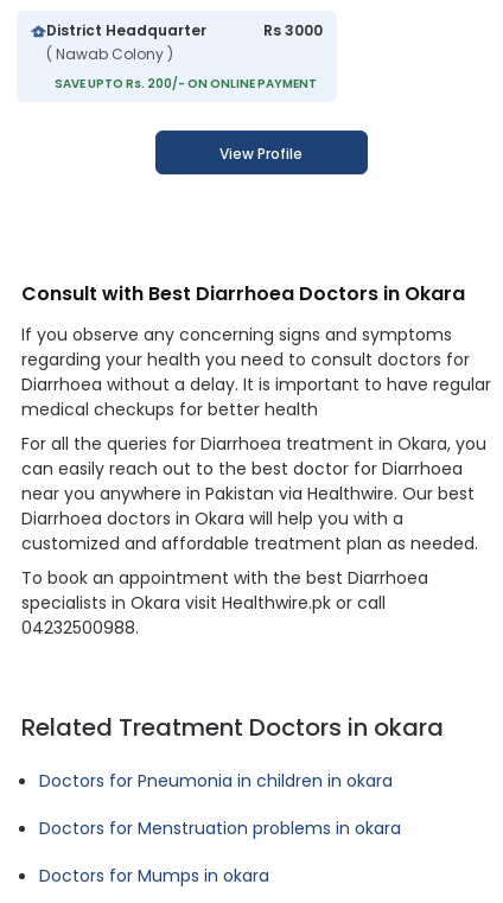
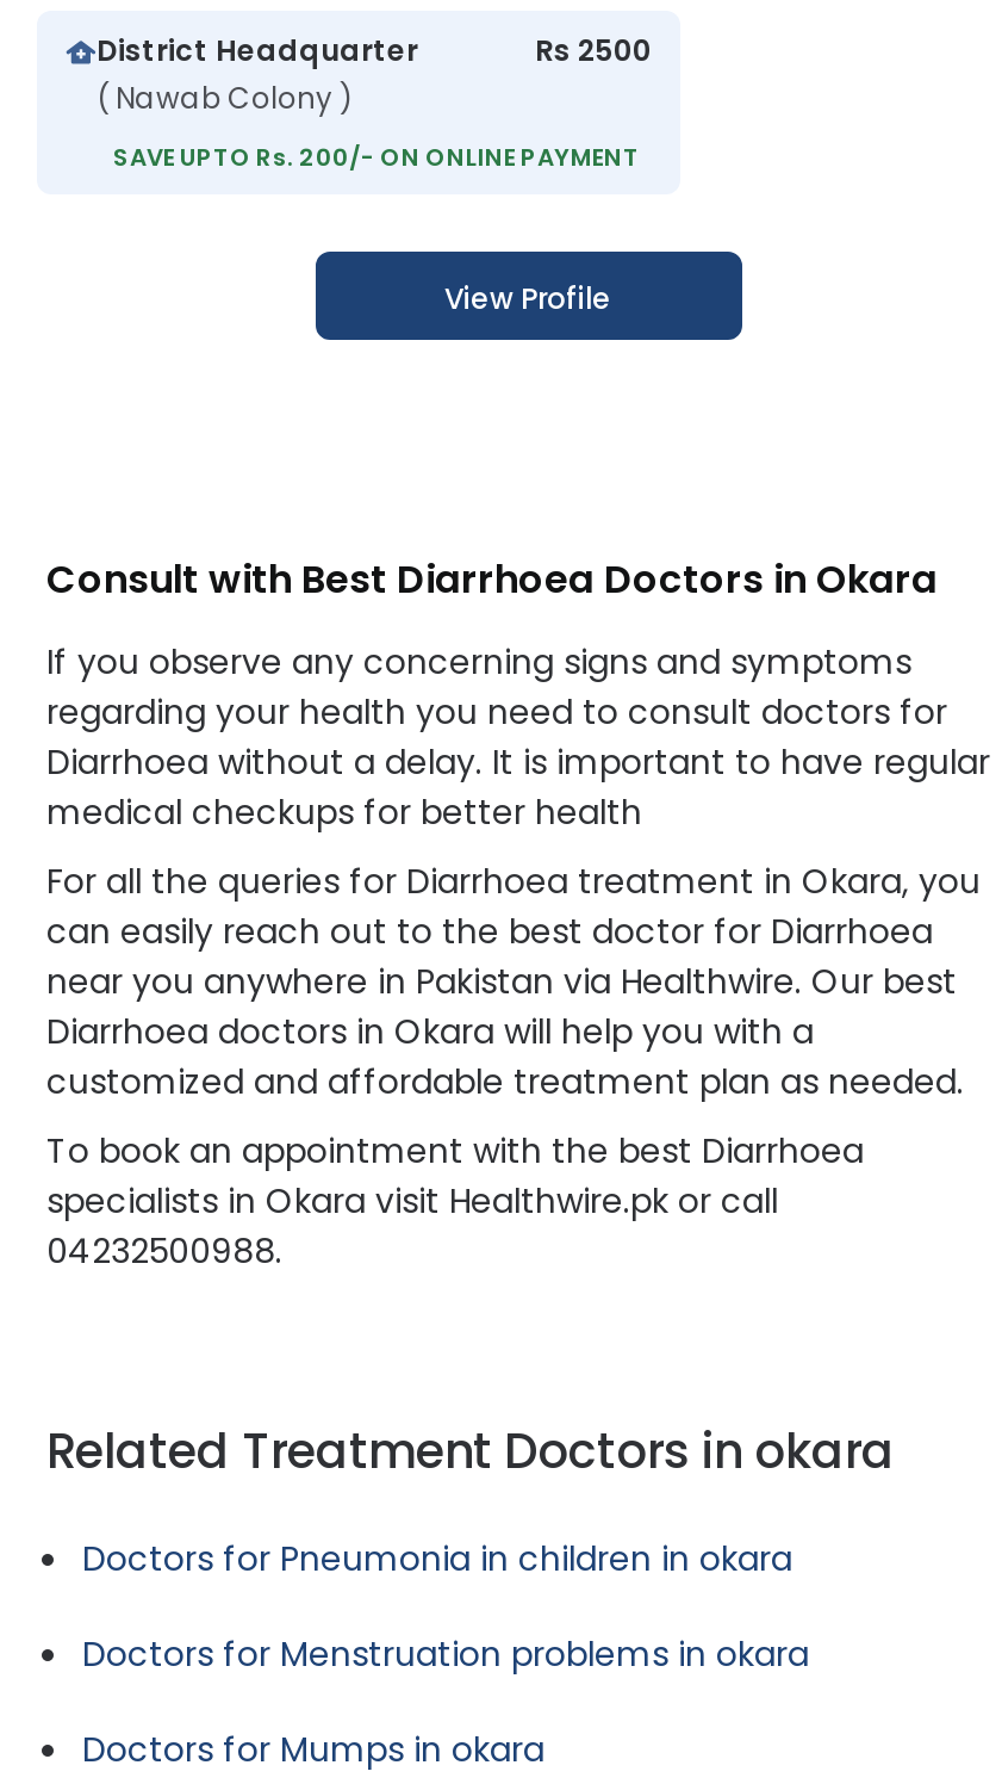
[263,20,323,41] Rs 3000 -> [535,30,652,71] Rs 2500

